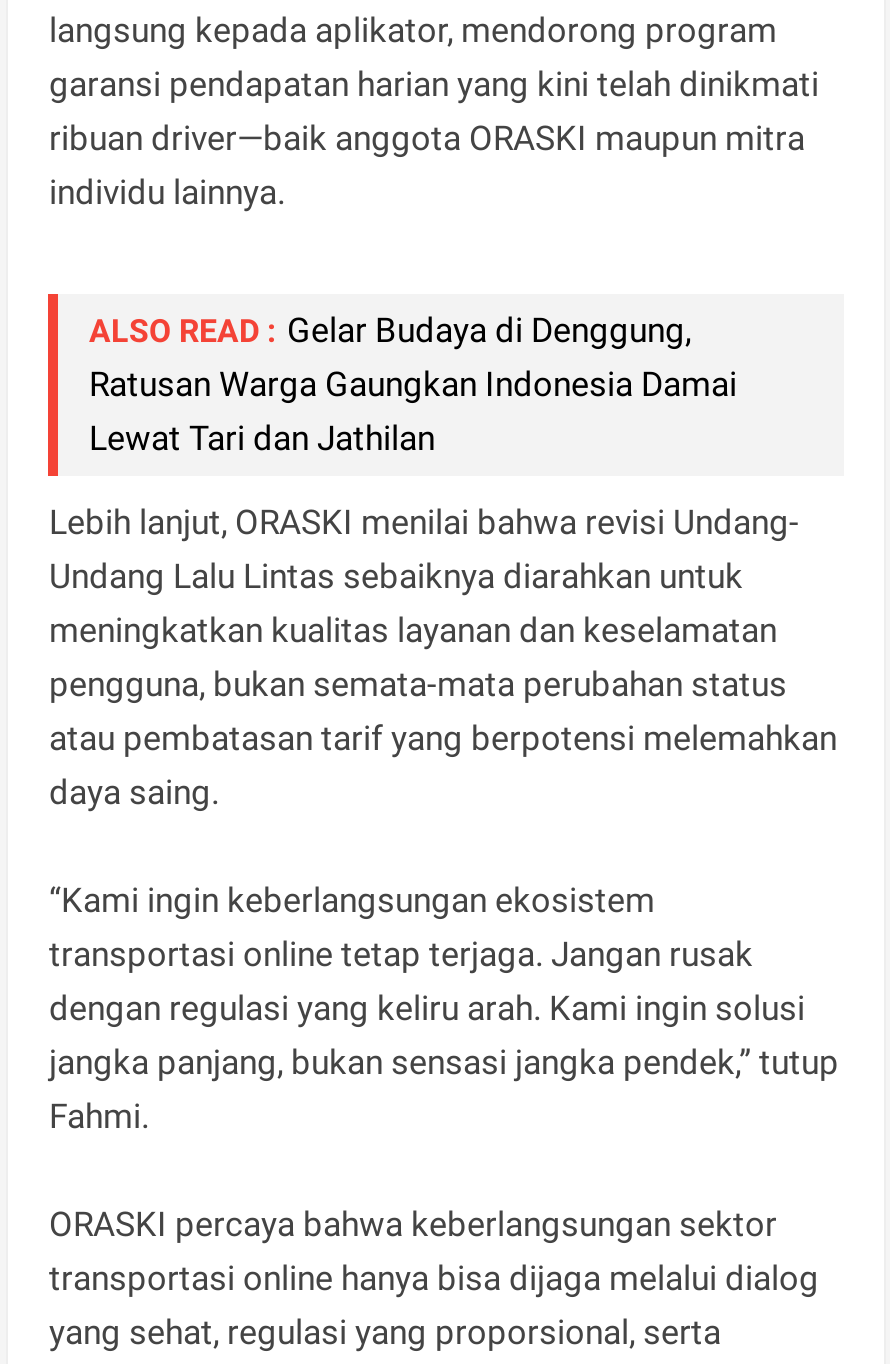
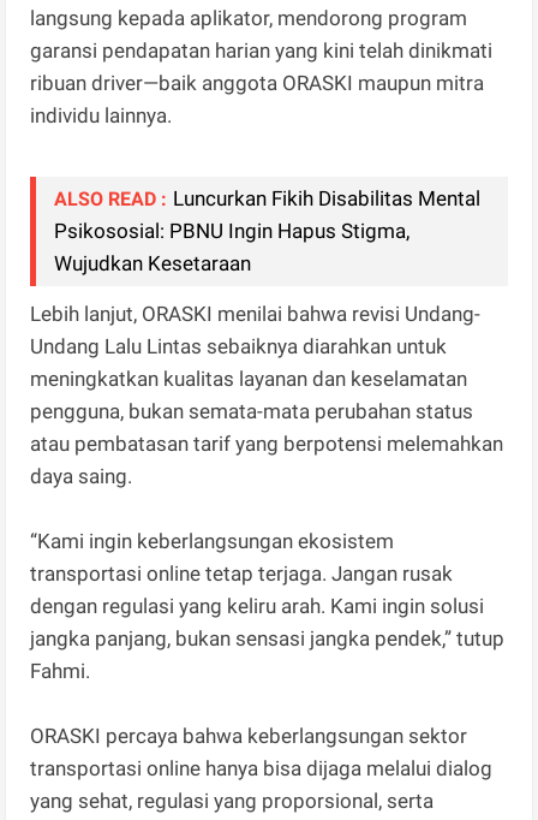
[89,310,737,458] ALSO READ : Gelar Budaya di Denggung, | Ratusan Warga Gaungkan Indonesia Damai | Lewat Tari dan Jathilan -> [55,187,481,276] ALSO READ : Luncurkan Fikih Disabilitas Mental | Psikososial: PBNU Ingin Hapus Stigma, | Wujudkan Kesetaraan

